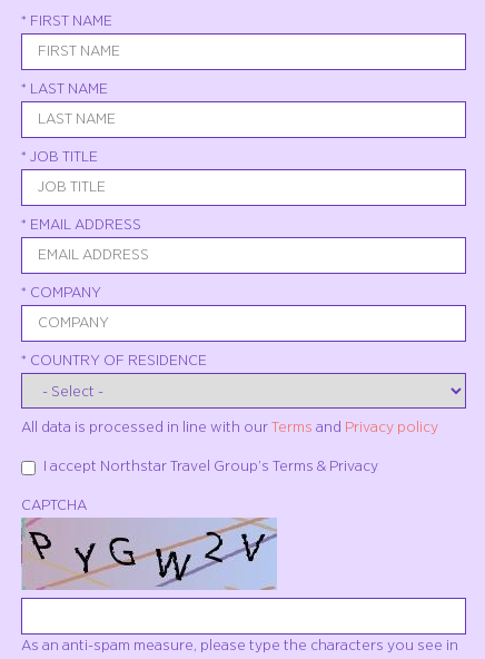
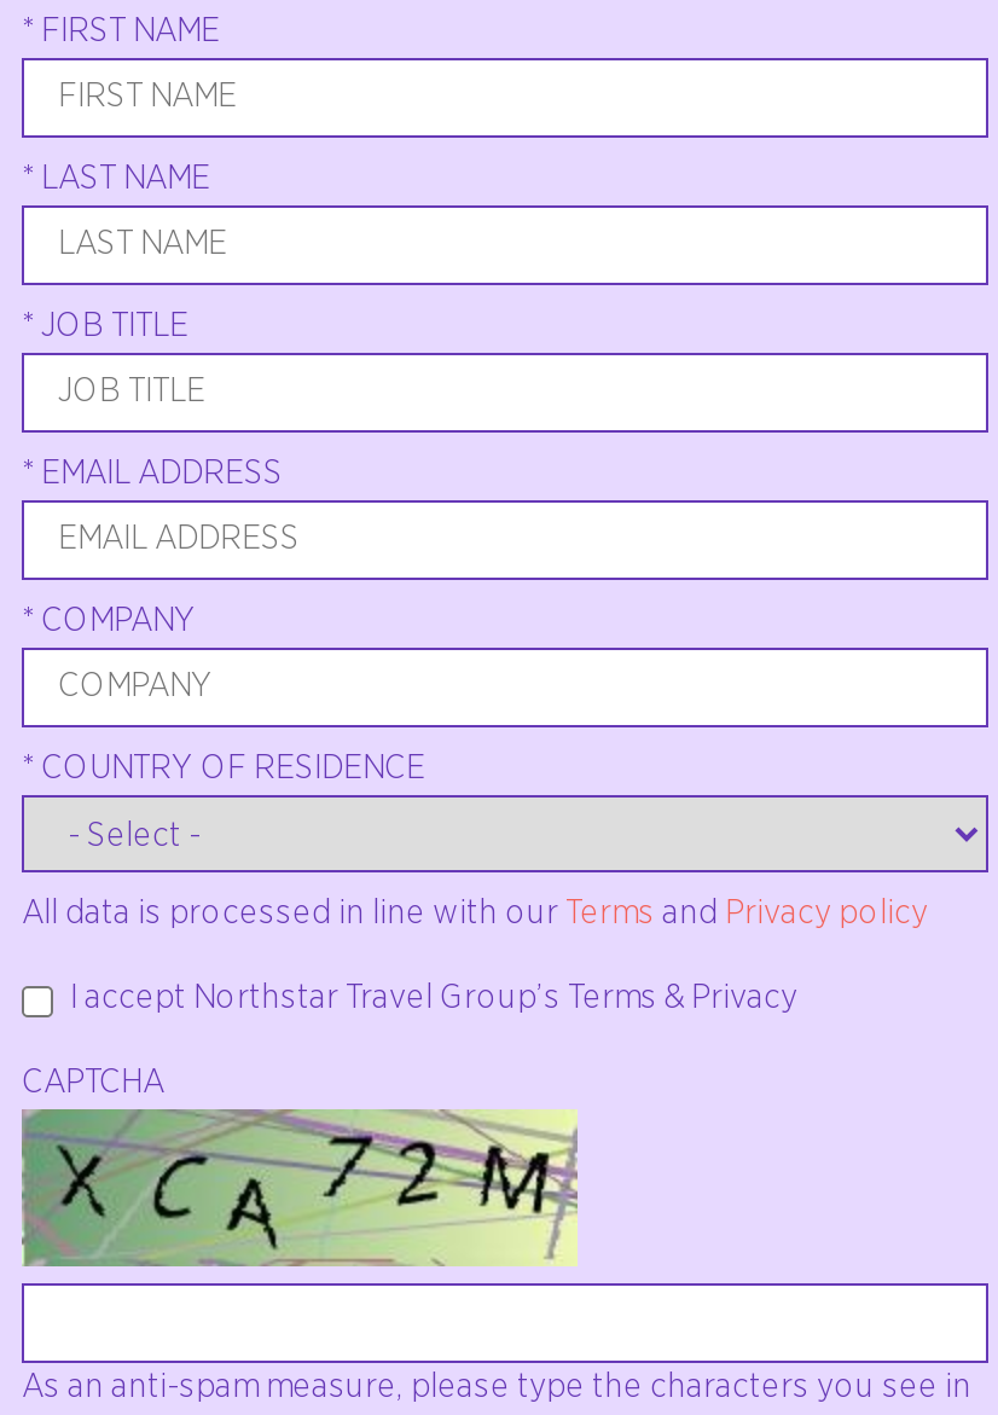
[21,517,278,591] [image] -> [22,1107,580,1269] [image]

